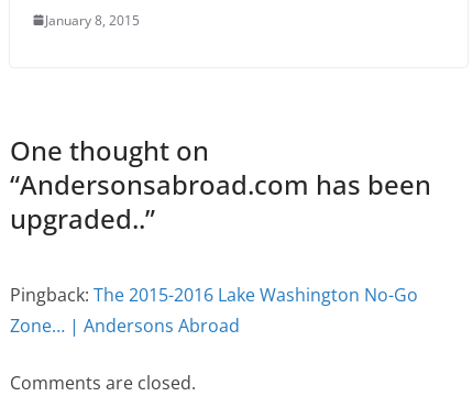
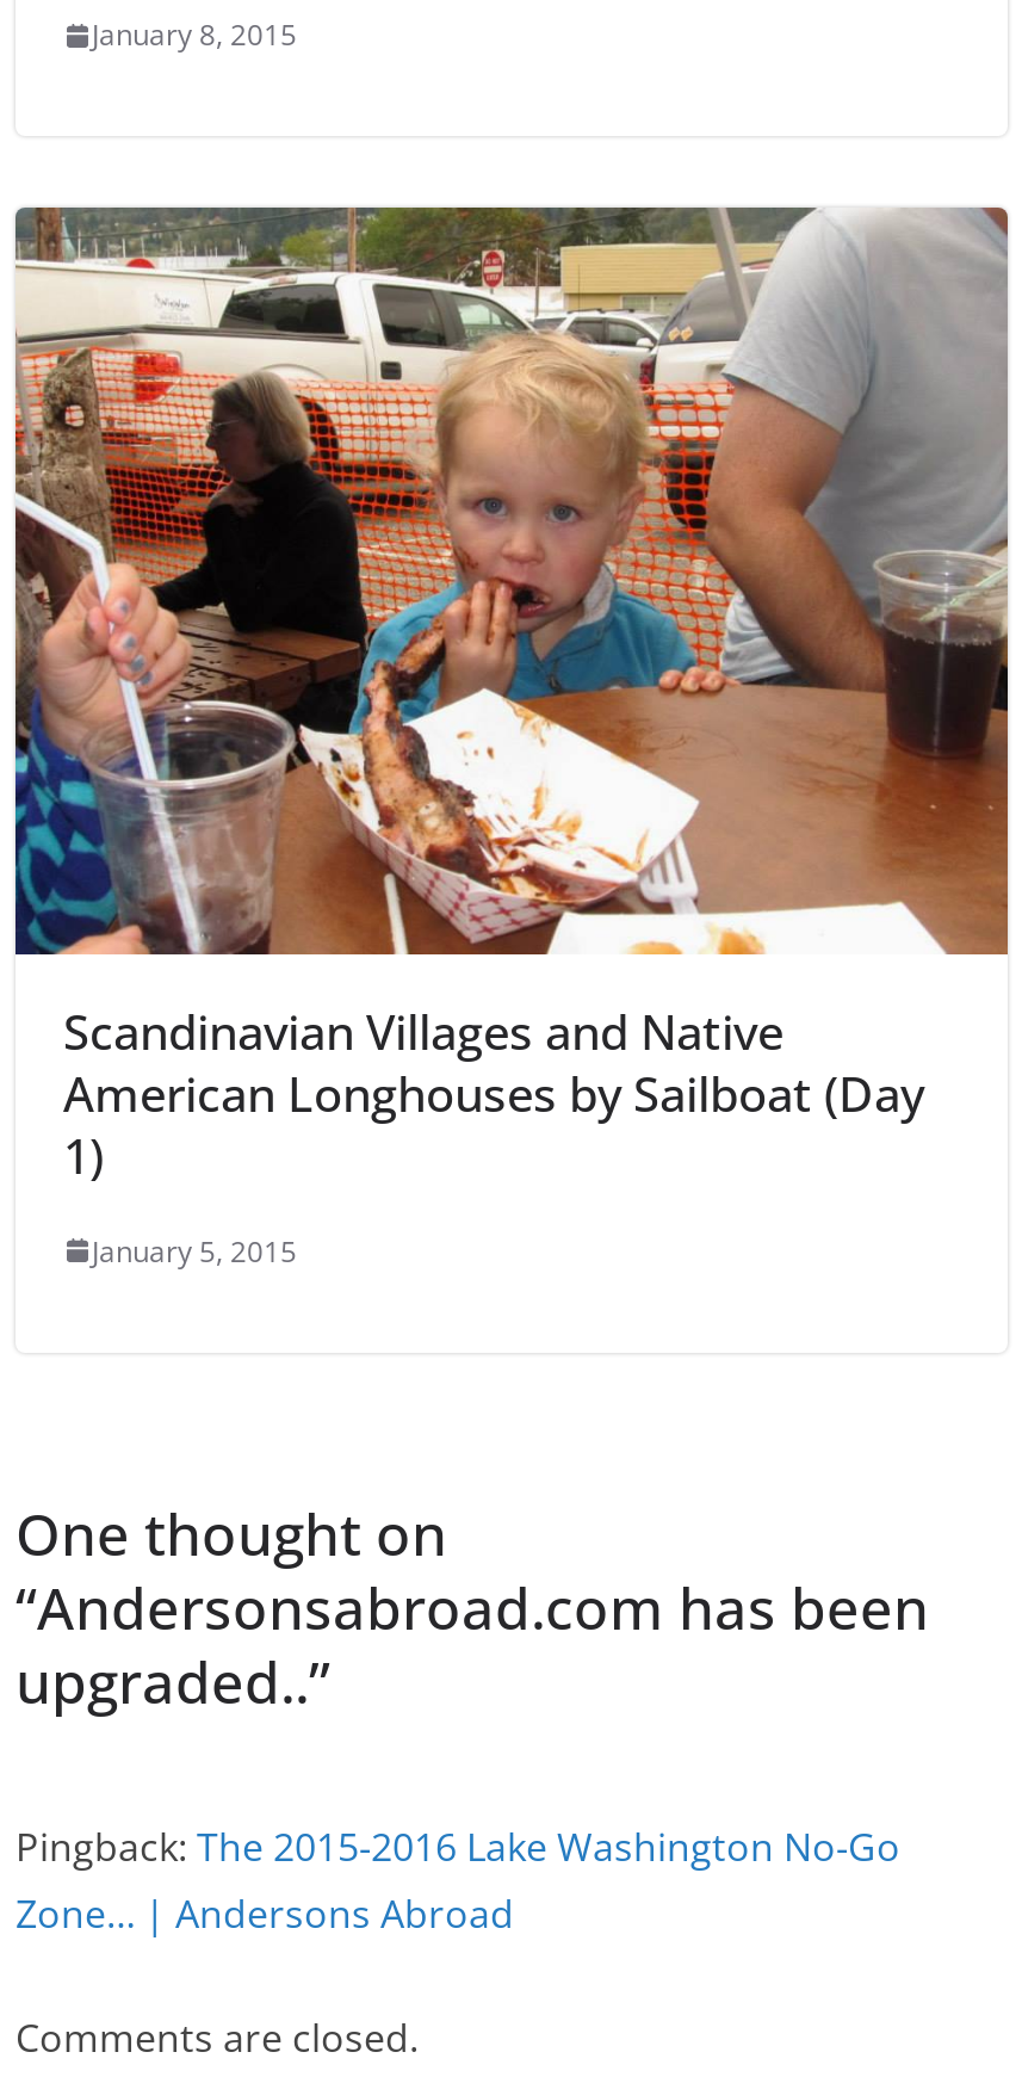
none -> [13,204,1010,1271] [image] | Scandinavian Villages and Native | American Longhouses by Sailboat (Day | 1) | January 5, 2015

